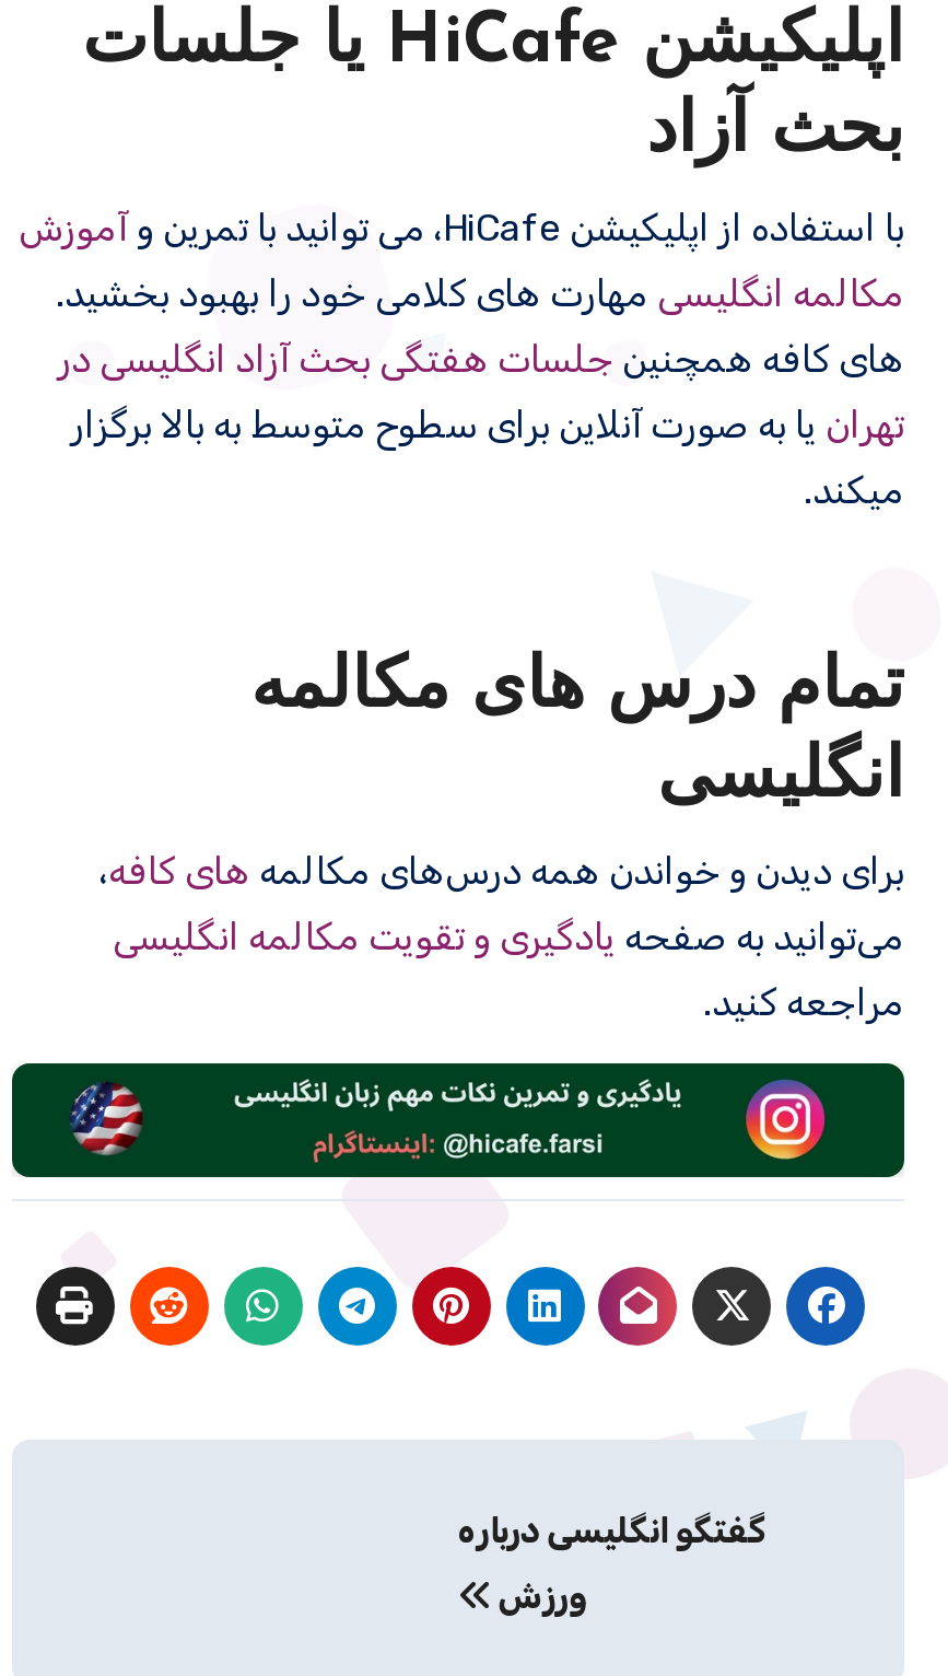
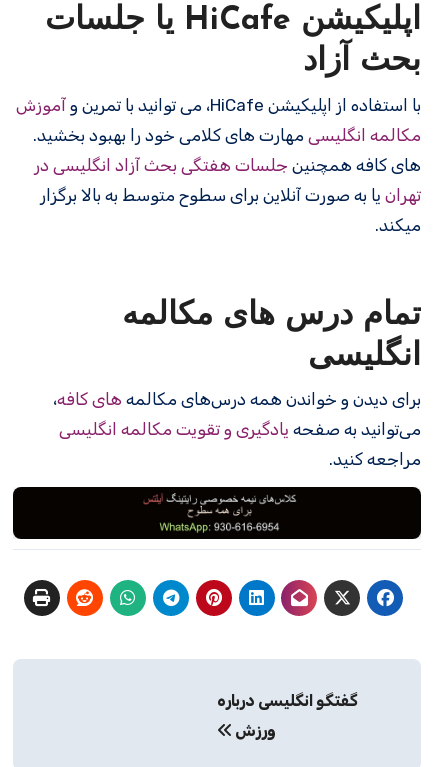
[12,1063,904,1177] [image] -> [13,487,421,539] [image]

